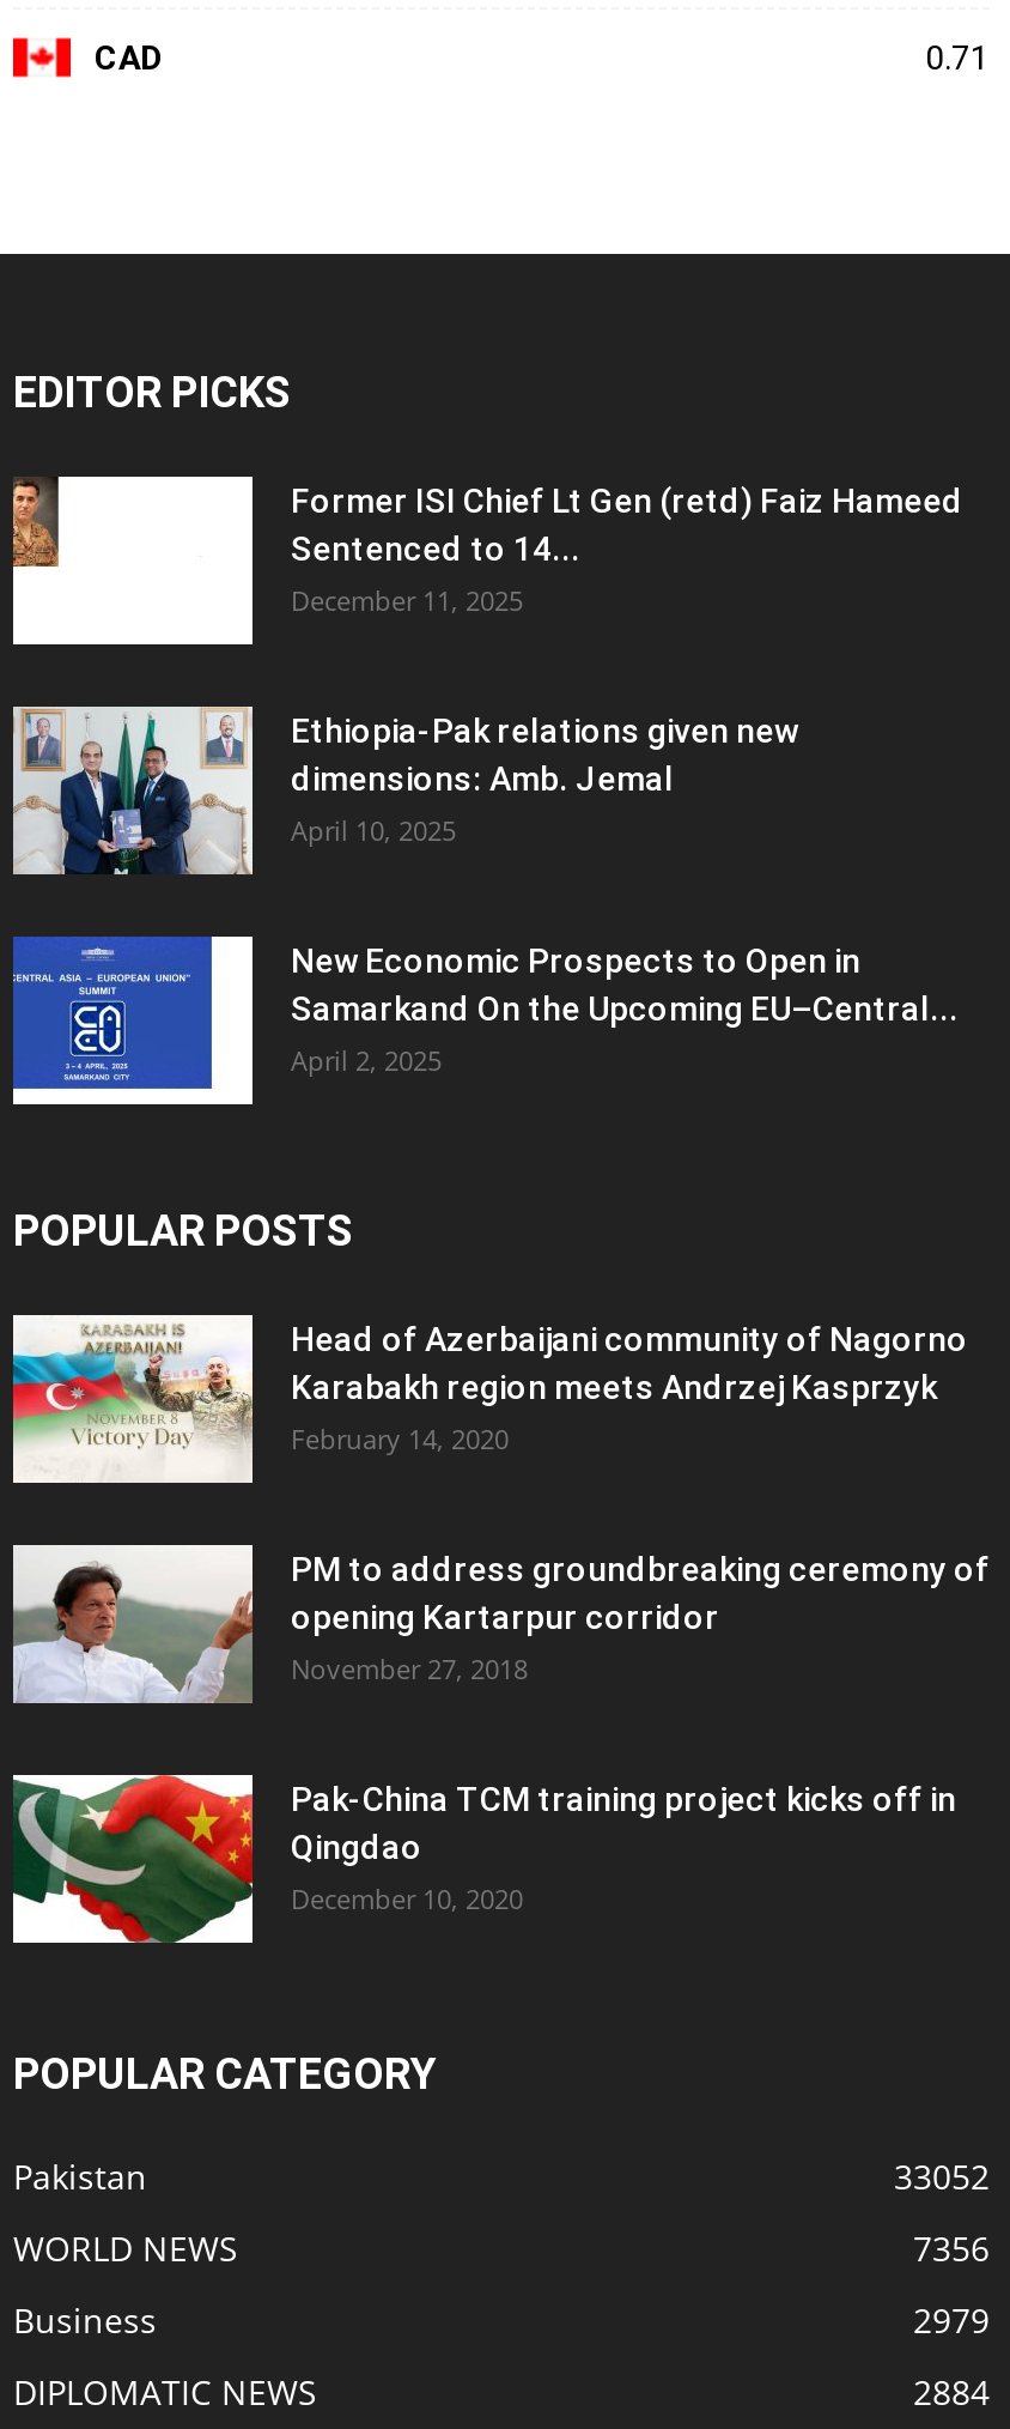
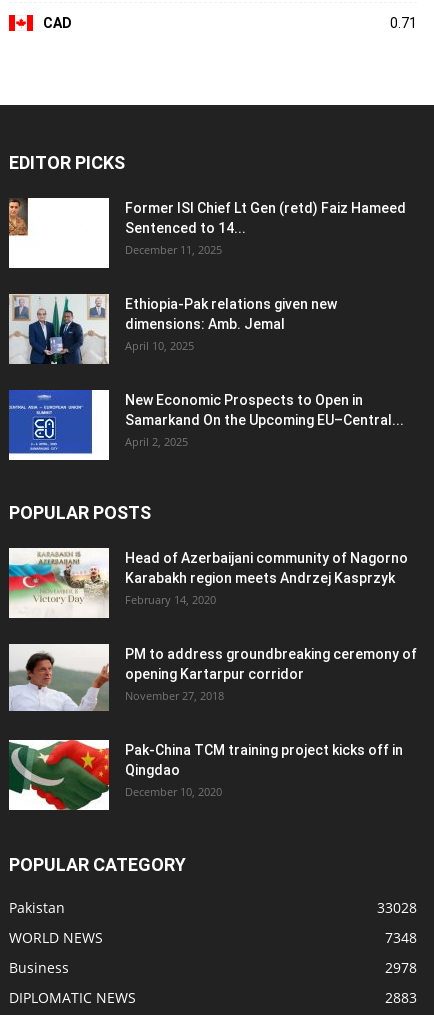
[894,2152,990,2198] 33052 -> [377,898,417,917] 33028
[913,2224,990,2269] 7356 -> [385,928,417,947] 7348
[913,2296,990,2341] 2979 -> [385,958,417,977] 2978
[913,2368,990,2413] 2884 -> [385,988,417,1007] 2883

